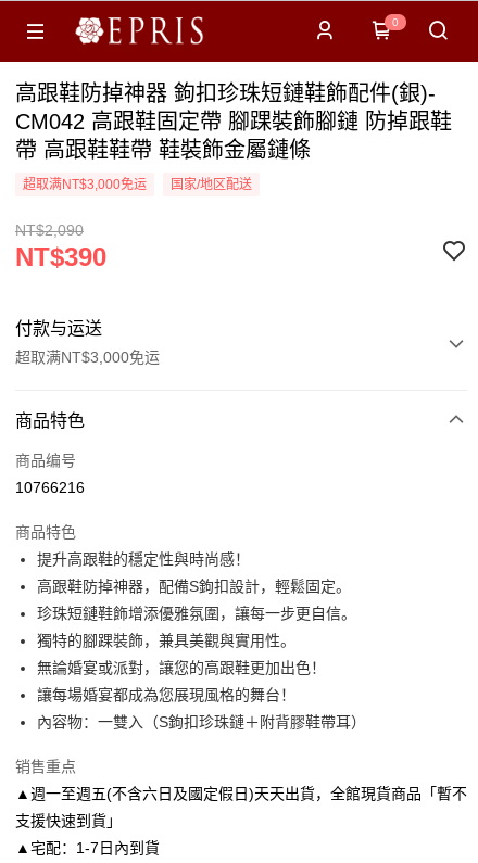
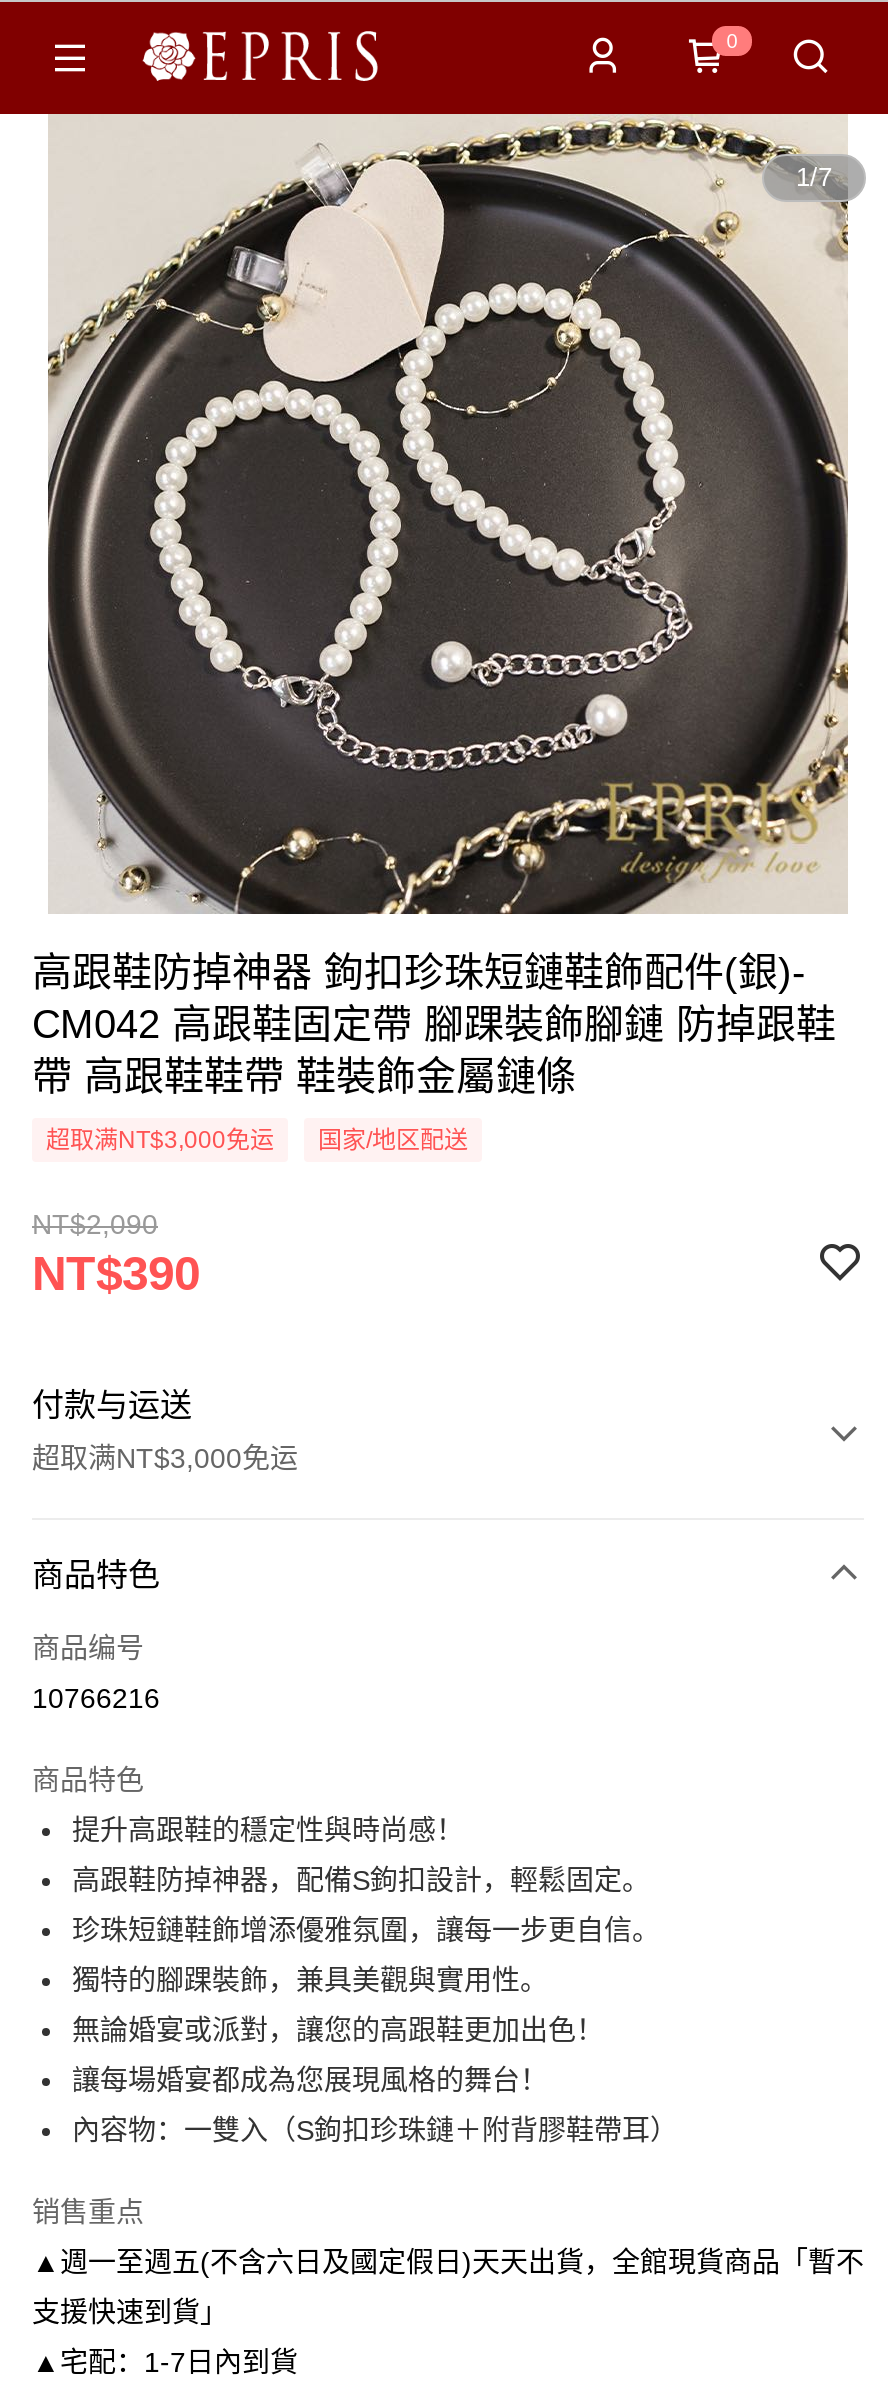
none -> [32,114,866,916] [image] | 1/7

